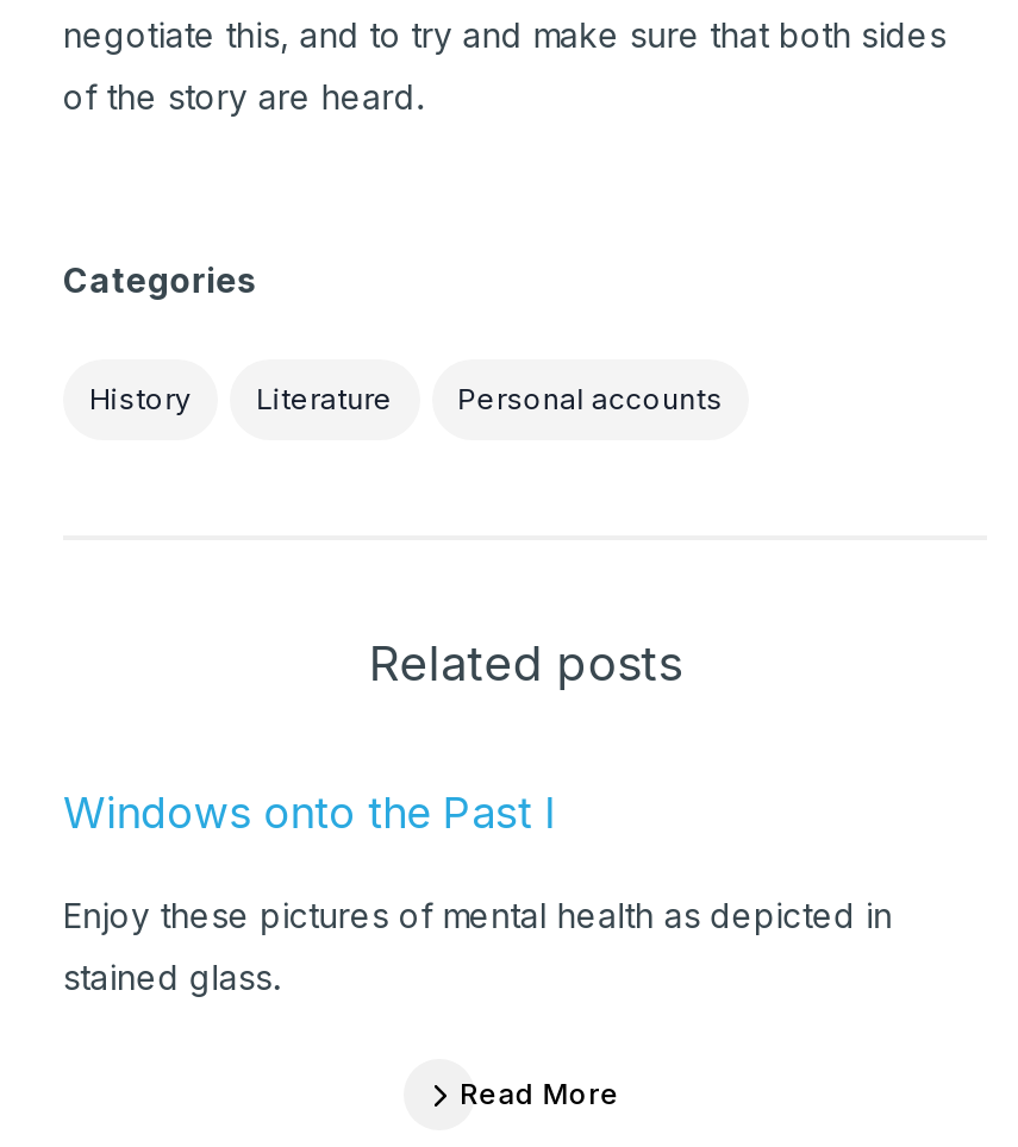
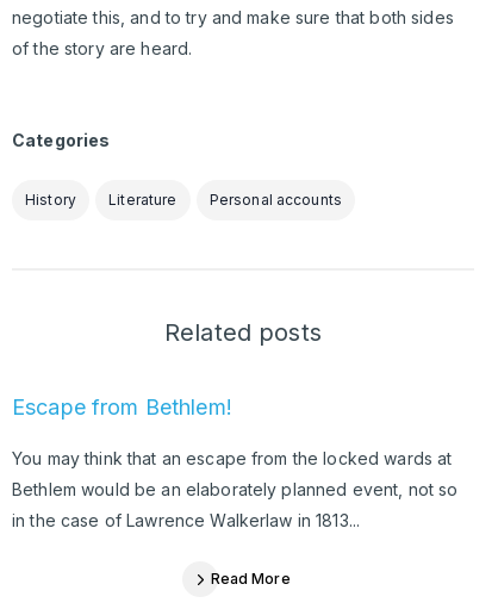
[63,789,893,998] Windows onto the Past I | Enjoy these pictures of mental health as depicted in | stained glass. -> [12,395,458,531] Escape from Bethlem! | You may think that an escape from the locked wards at | Bethlem would be an elaborately planned event, not so | in the case of Lawrence Walkerlaw in 1813...

